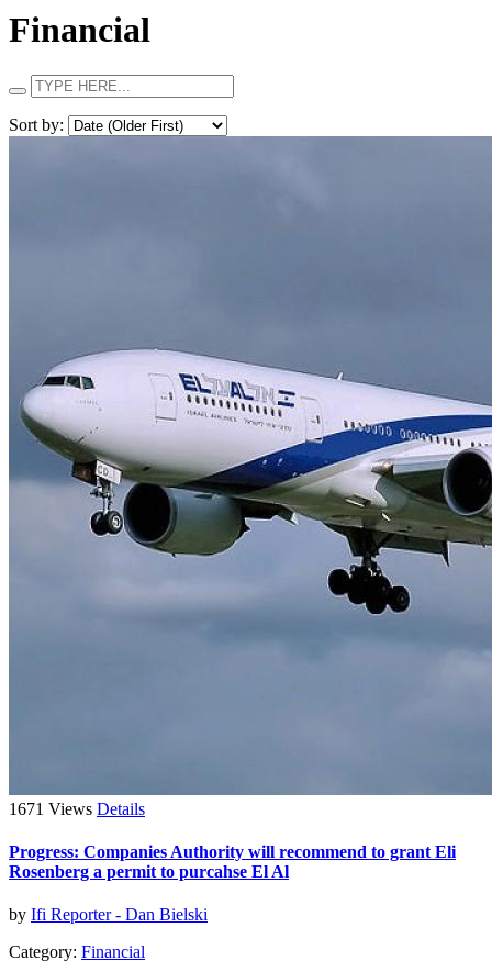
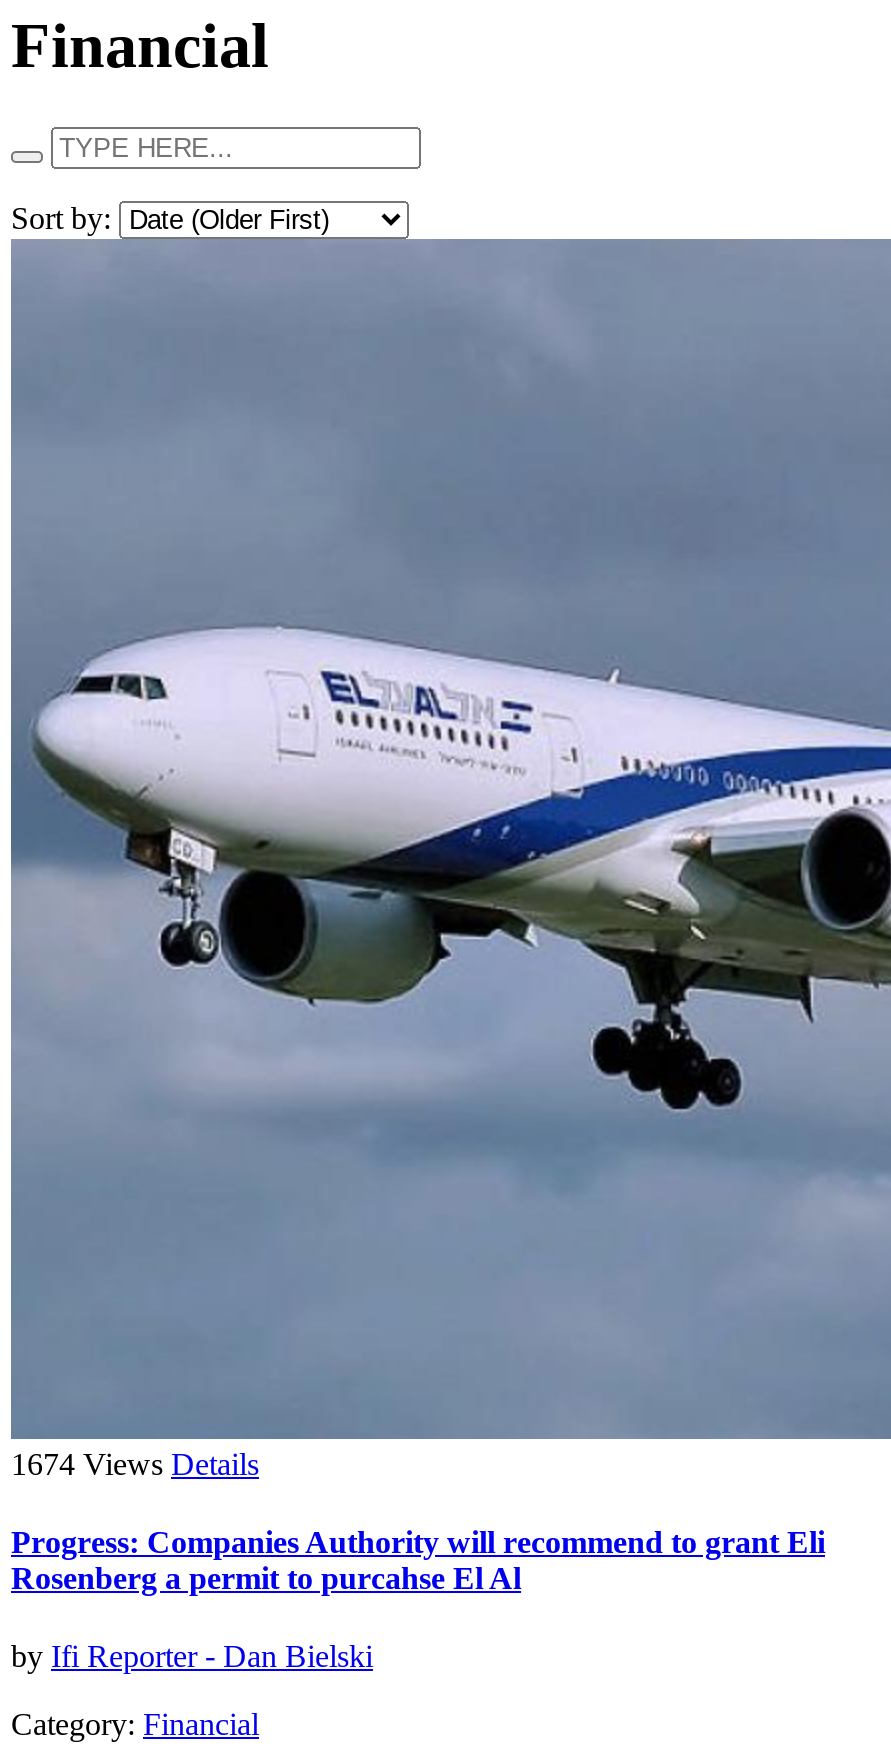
[9,799,145,818] 1671 Views Details -> [11,1447,259,1481] 1674 Views Details

